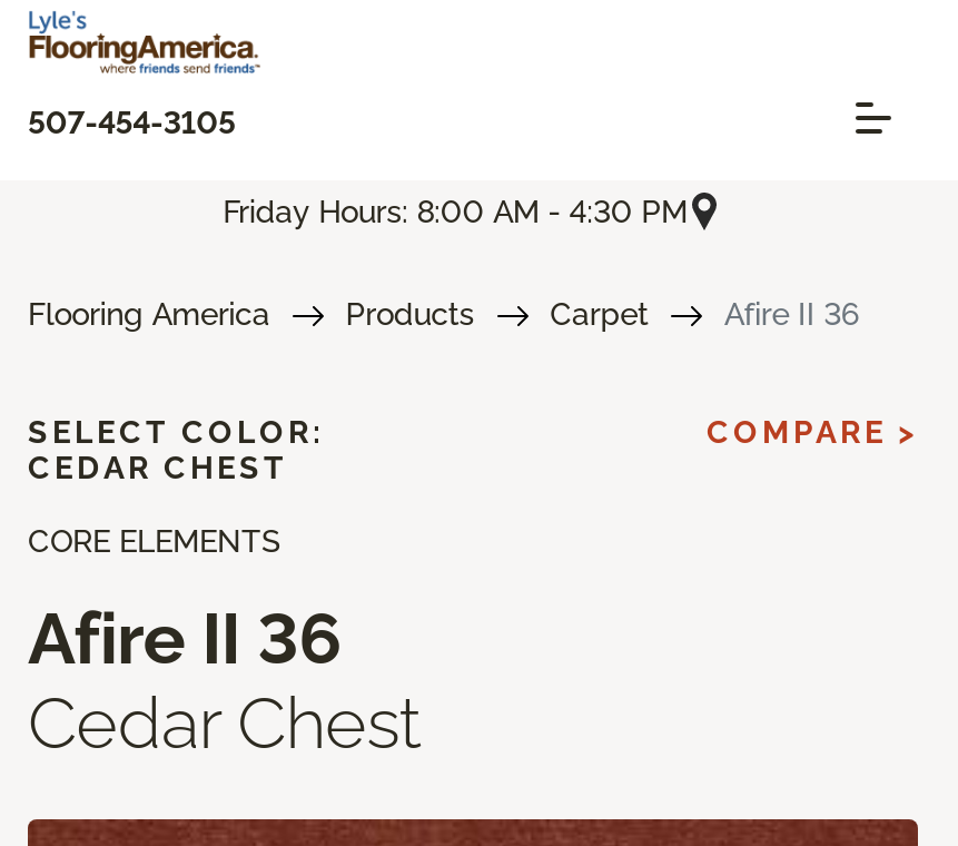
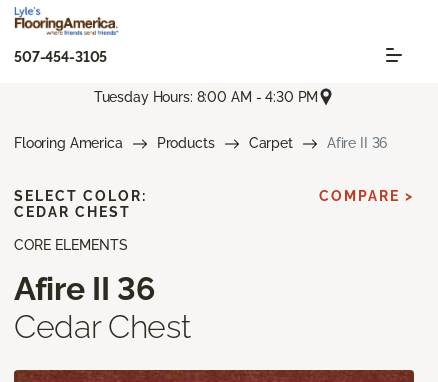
[223,193,687,229] Friday Hours: 8:00 AM - 4:30 PM -> [94,89,318,105] Tuesday Hours: 8:00 AM - 4:30 PM

